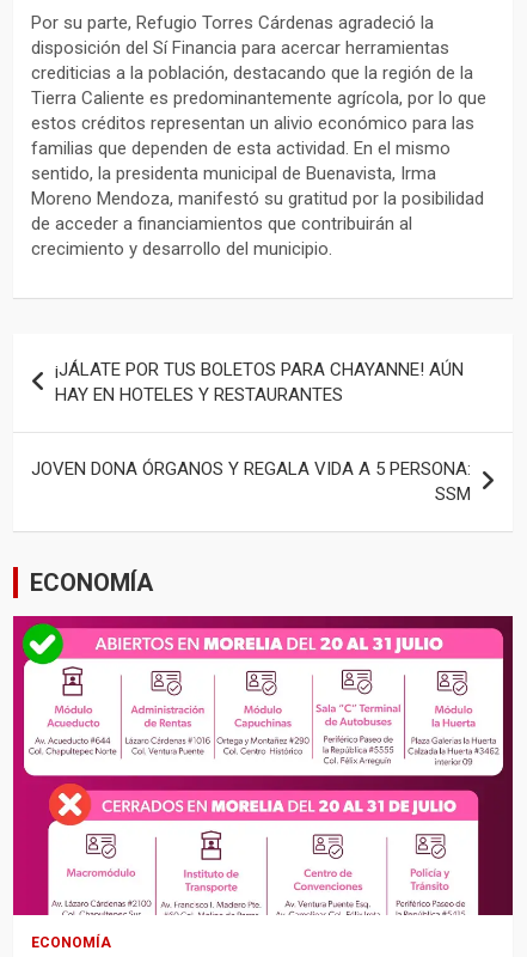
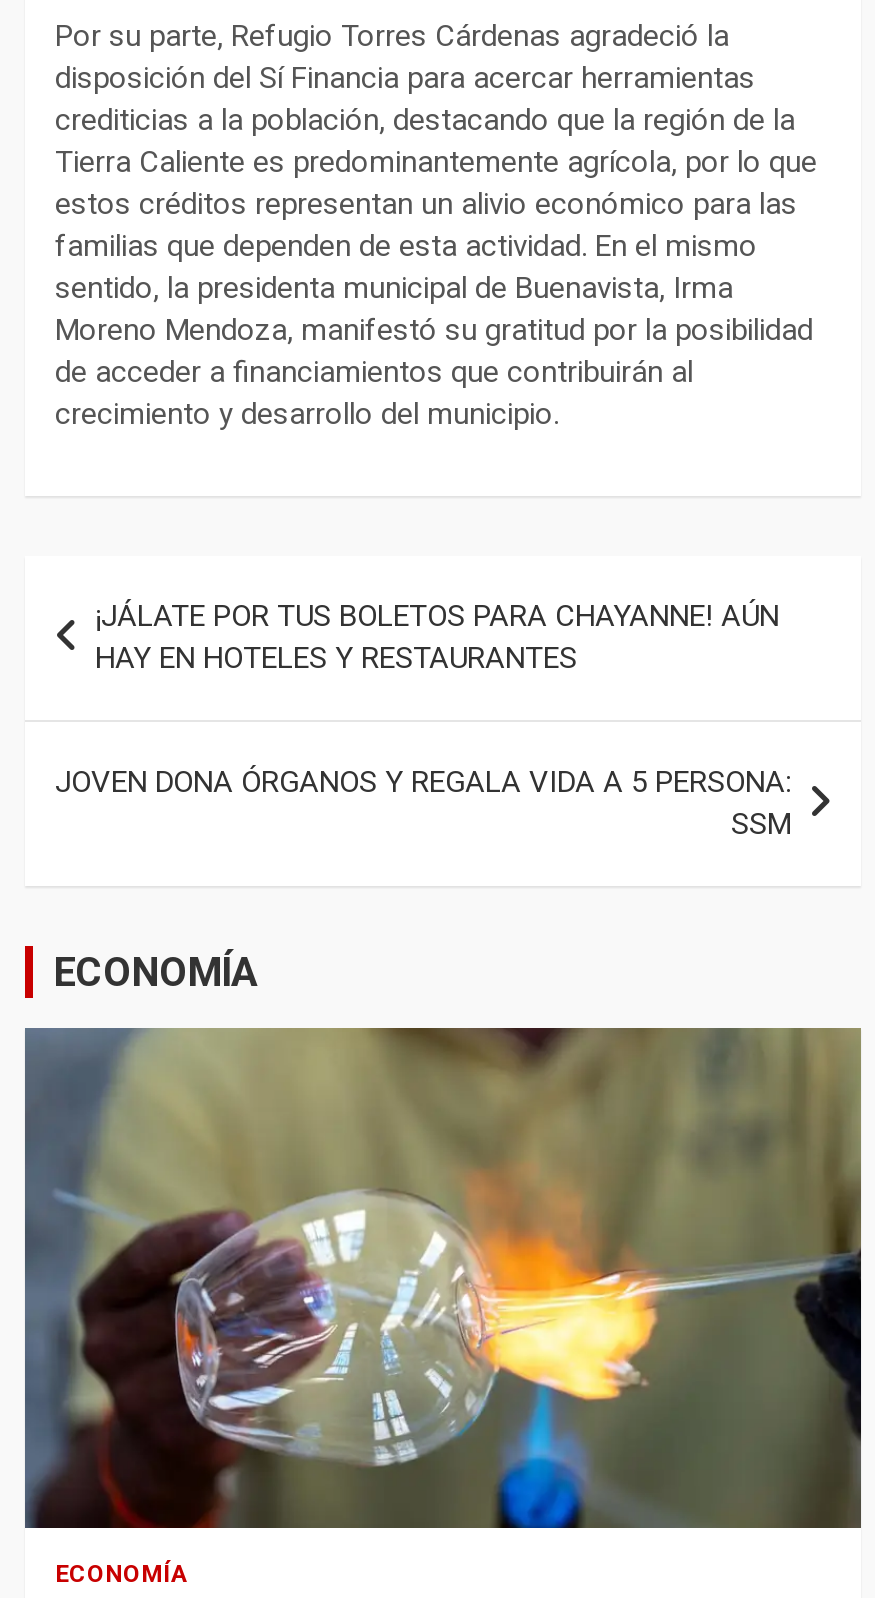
[12,615,514,916] [image] -> [23,1026,863,1530] [image]

